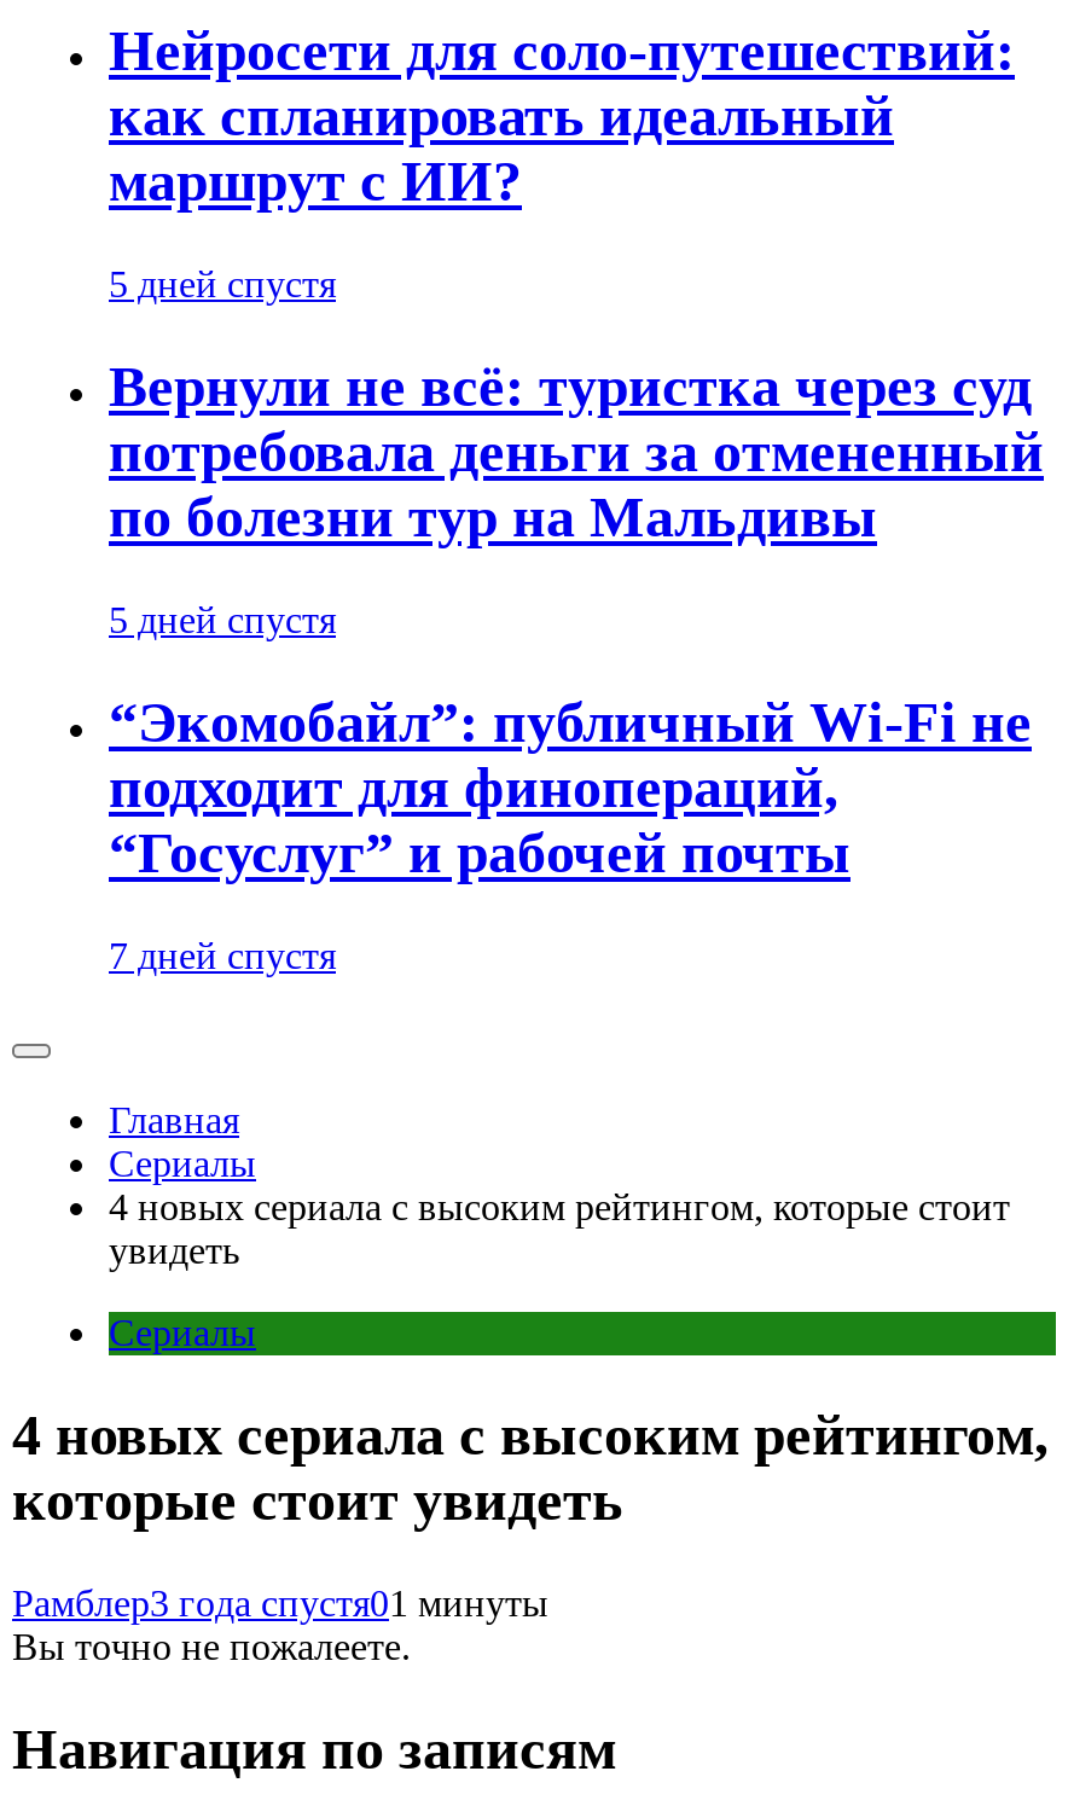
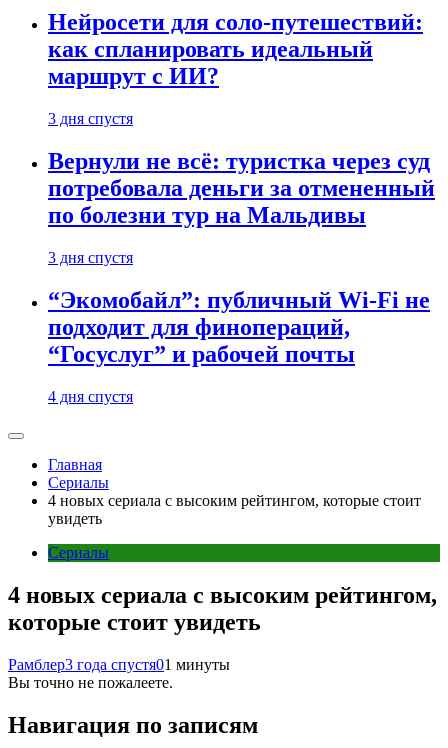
[109,264,336,305] 5 дней спустя -> [48,110,133,127] 3 дня спустя
[109,600,336,641] 5 дней спустя -> [48,249,133,266] 3 дня спустя
[109,935,336,976] 7 дней спустя -> [48,388,133,405] 4 дня спустя

